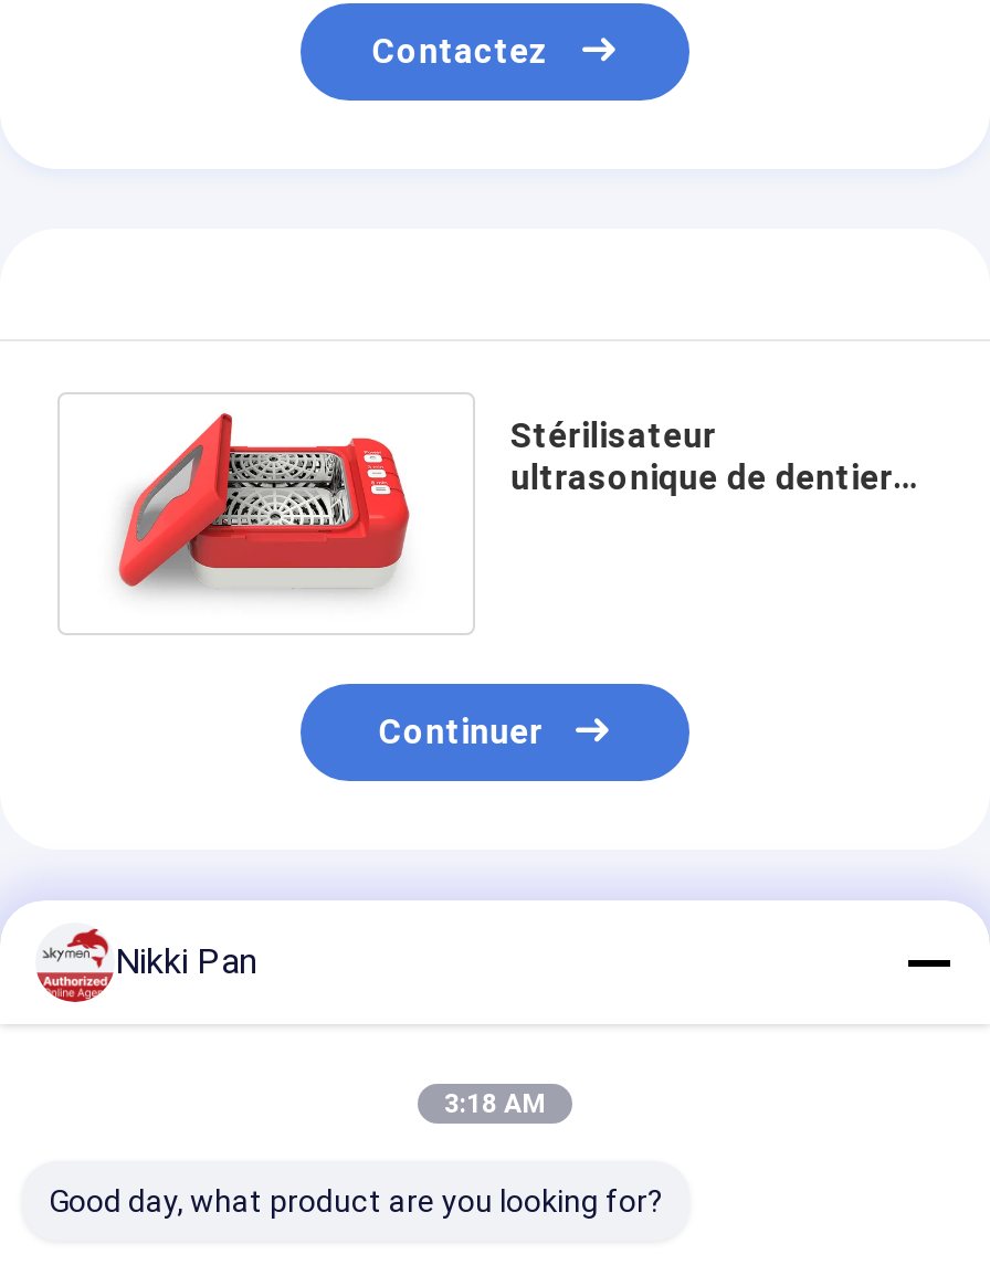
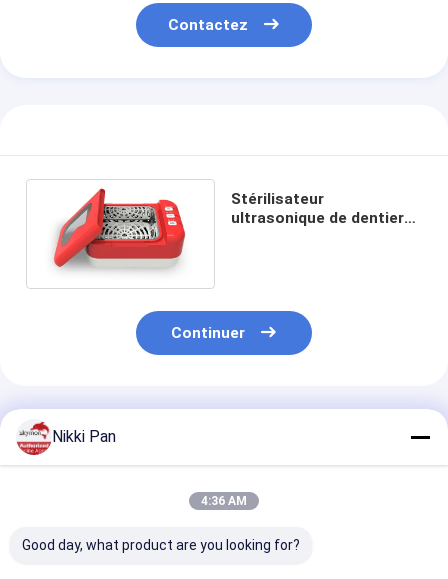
[444,1088,546,1119] 3:18 AM -> [201,494,247,508] 4:36 AM

